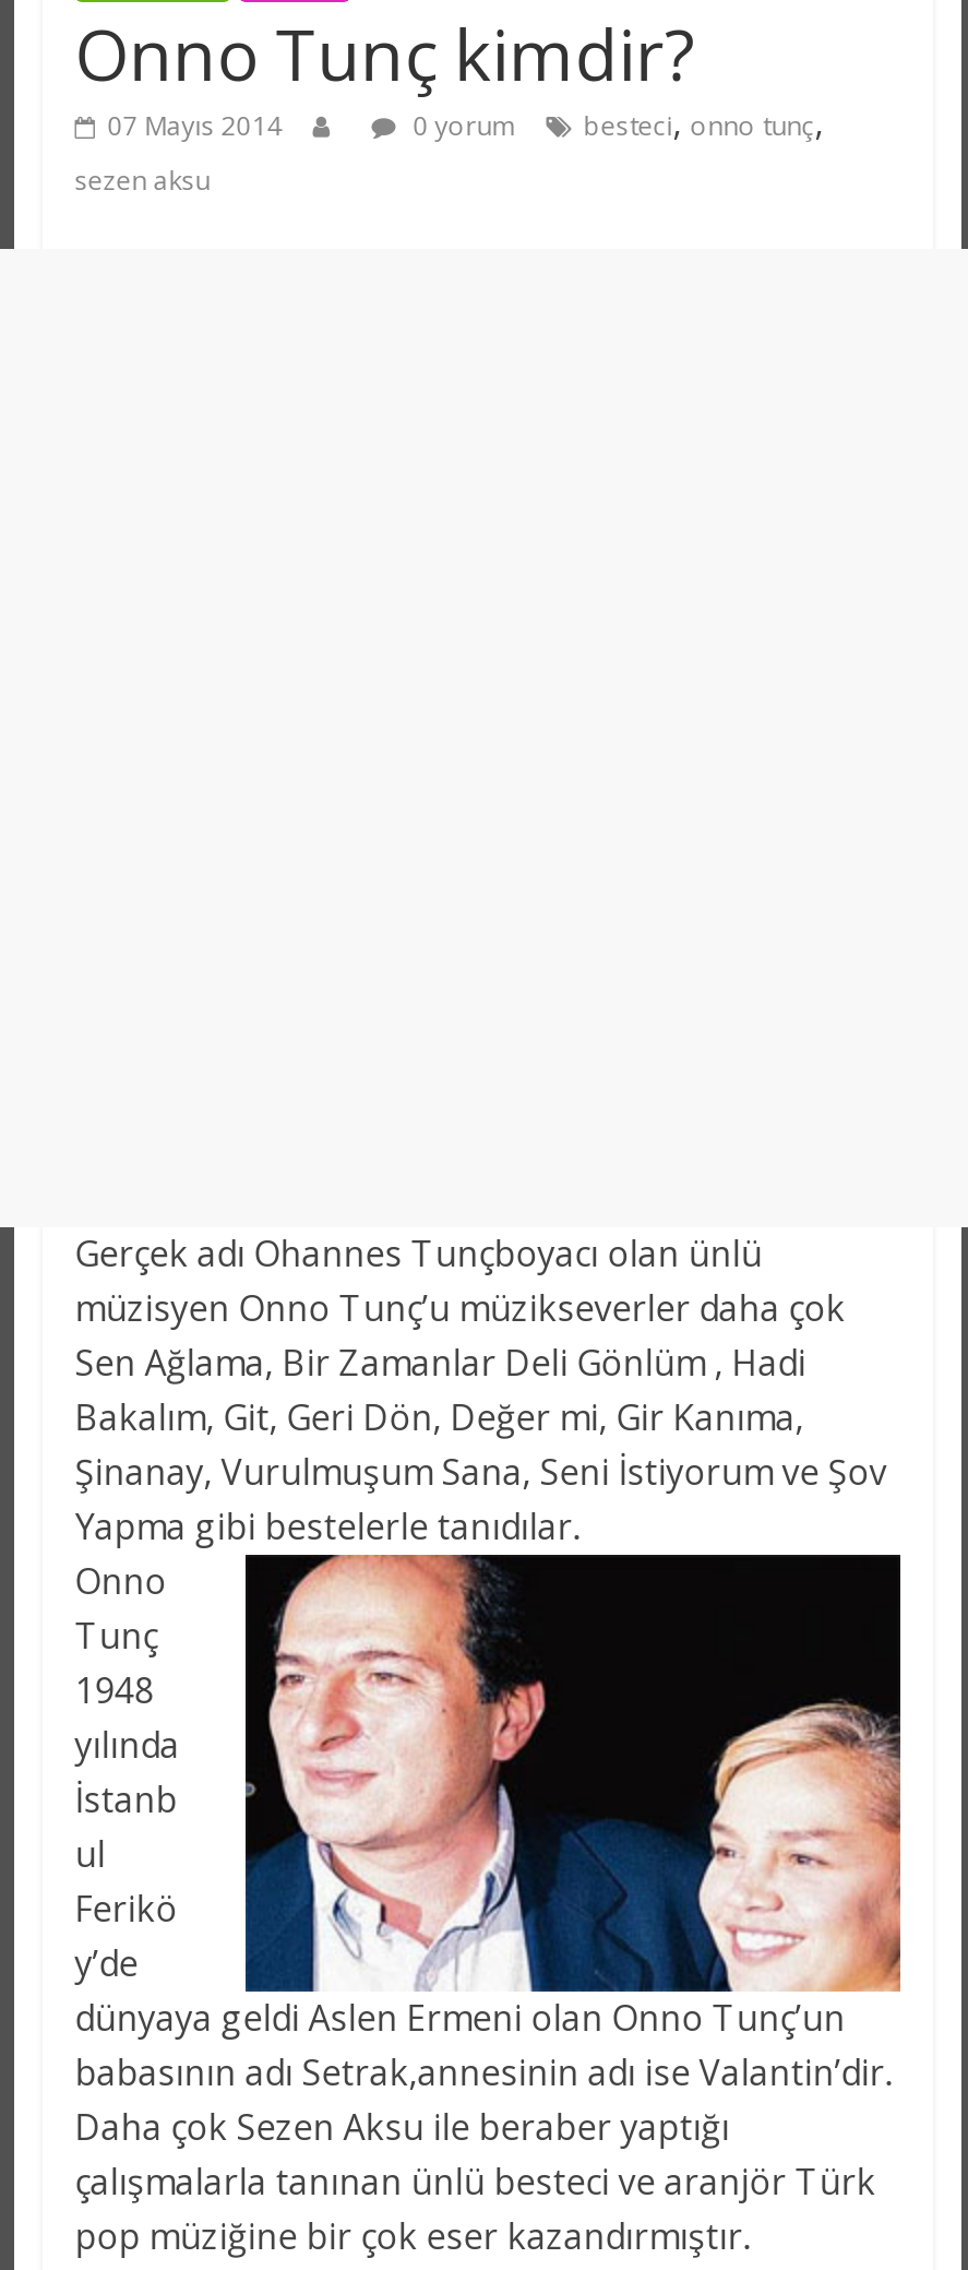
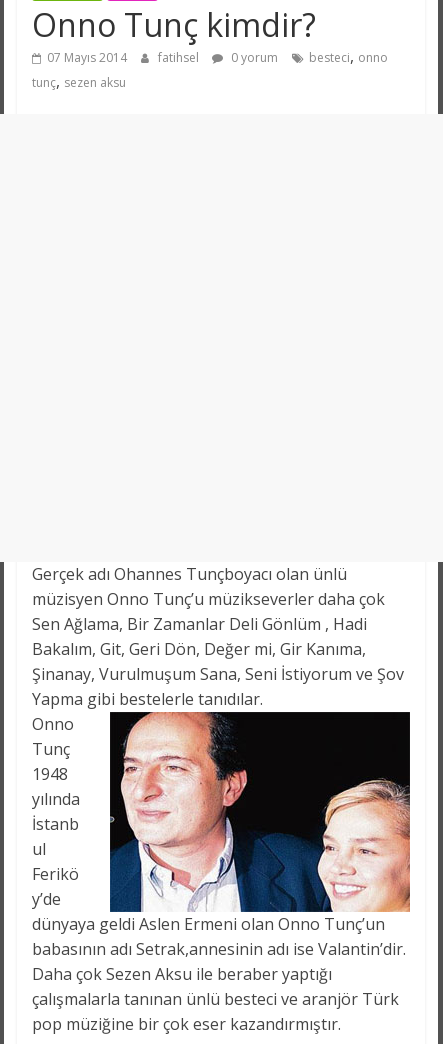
none -> [158,49,202,66] fatihsel

